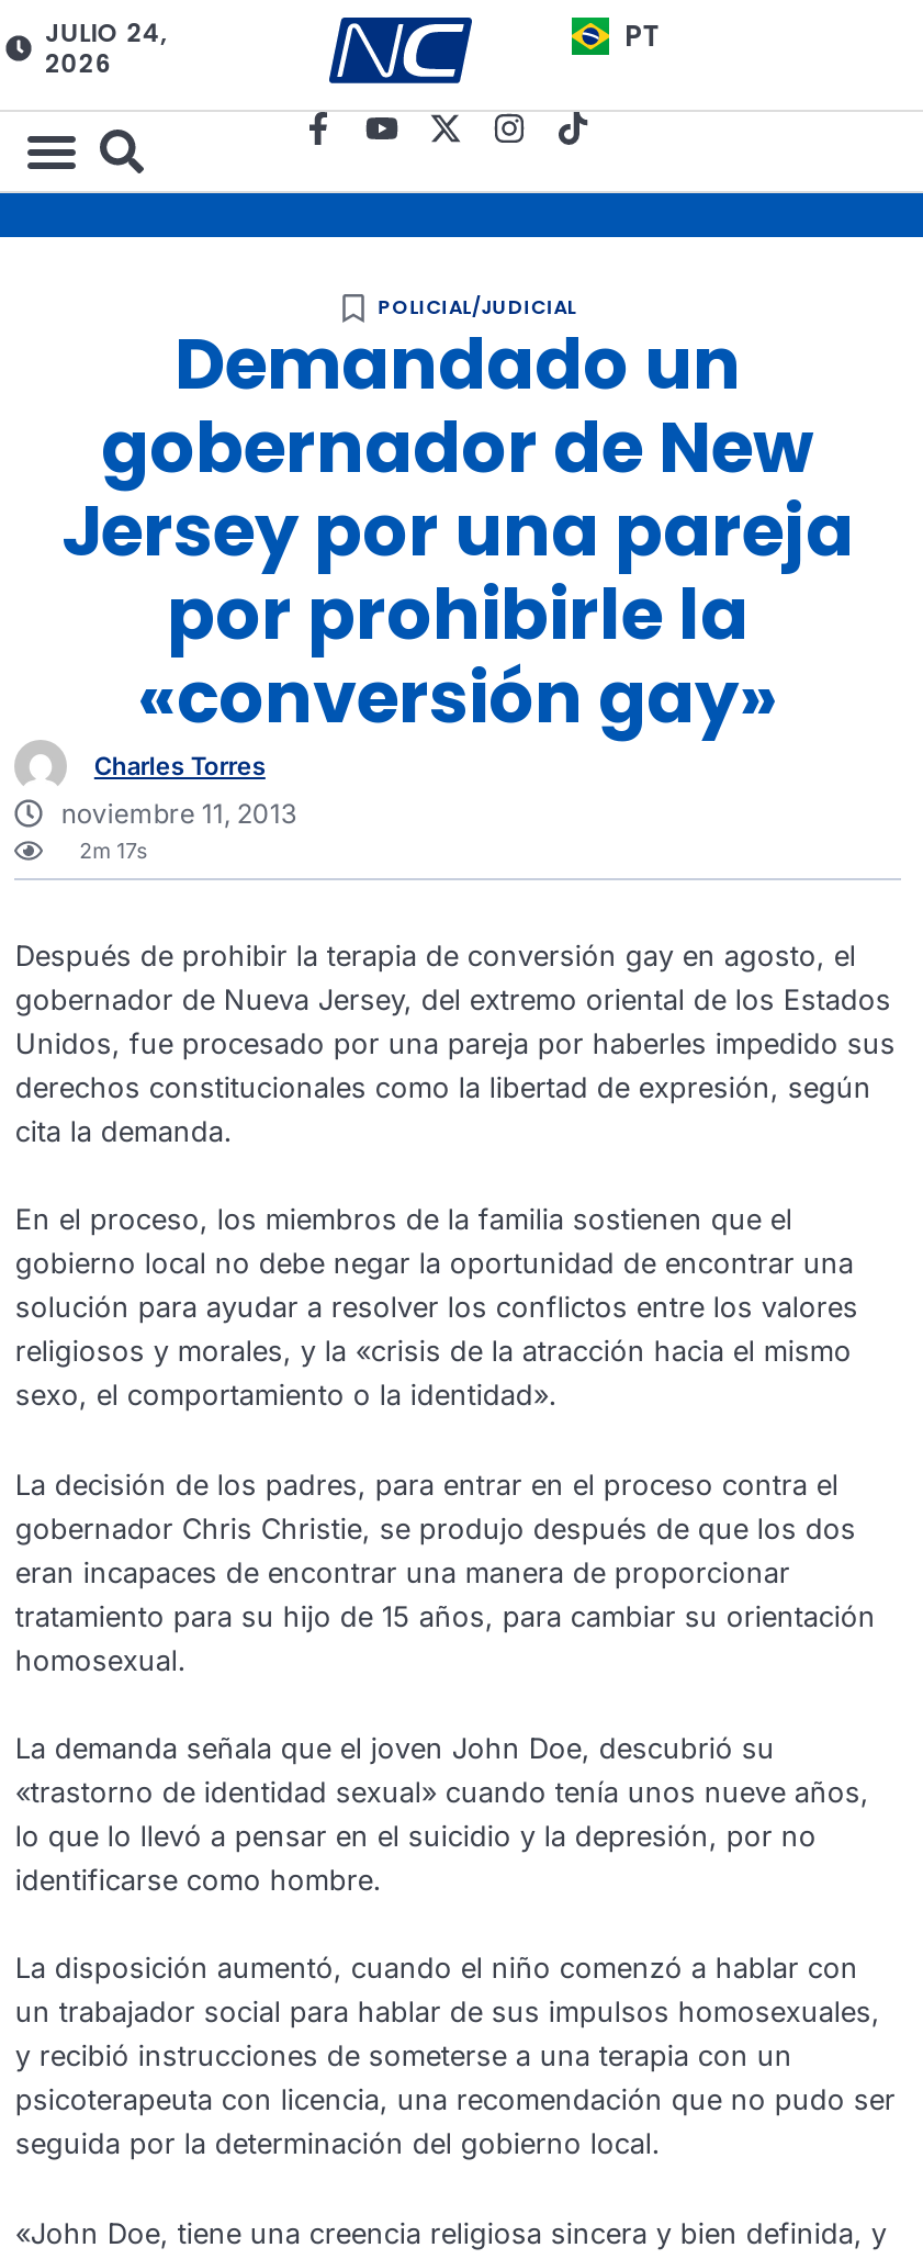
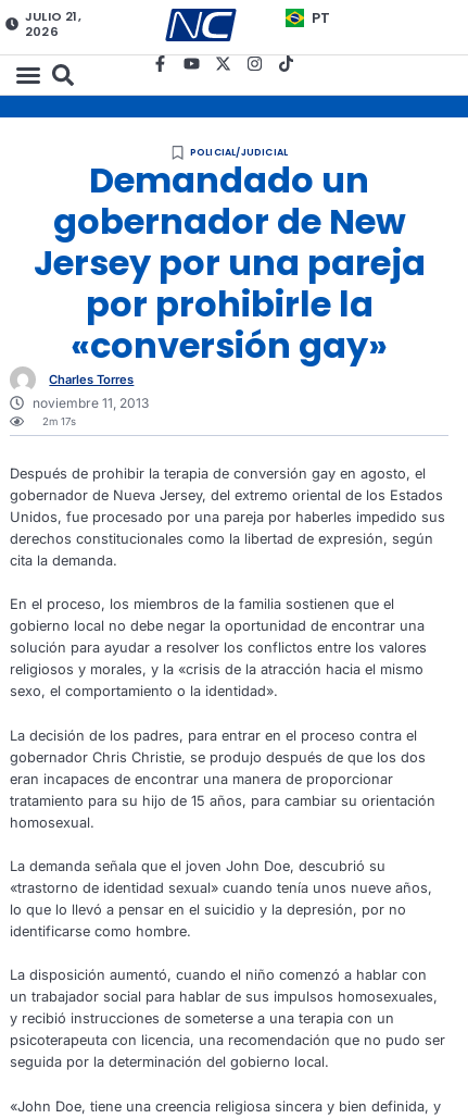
[45,15,167,50] JULIO 24, -> [25,8,81,25] JULIO 21,

